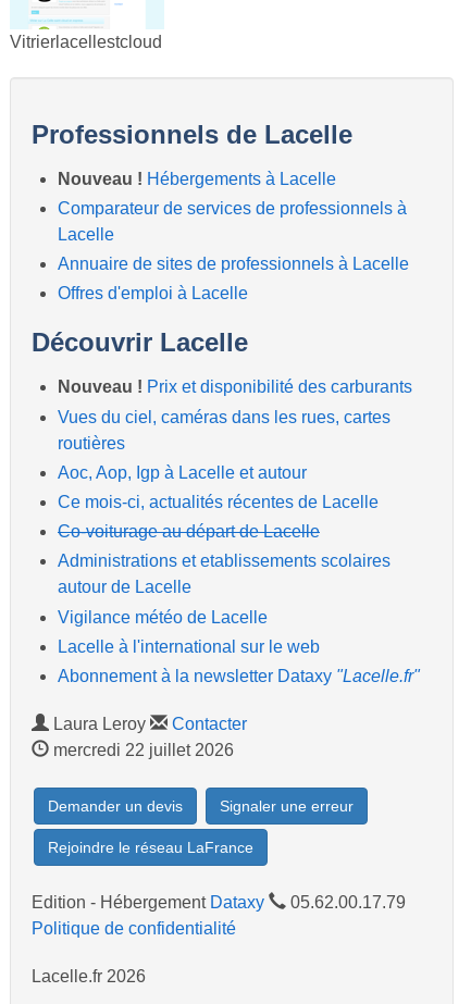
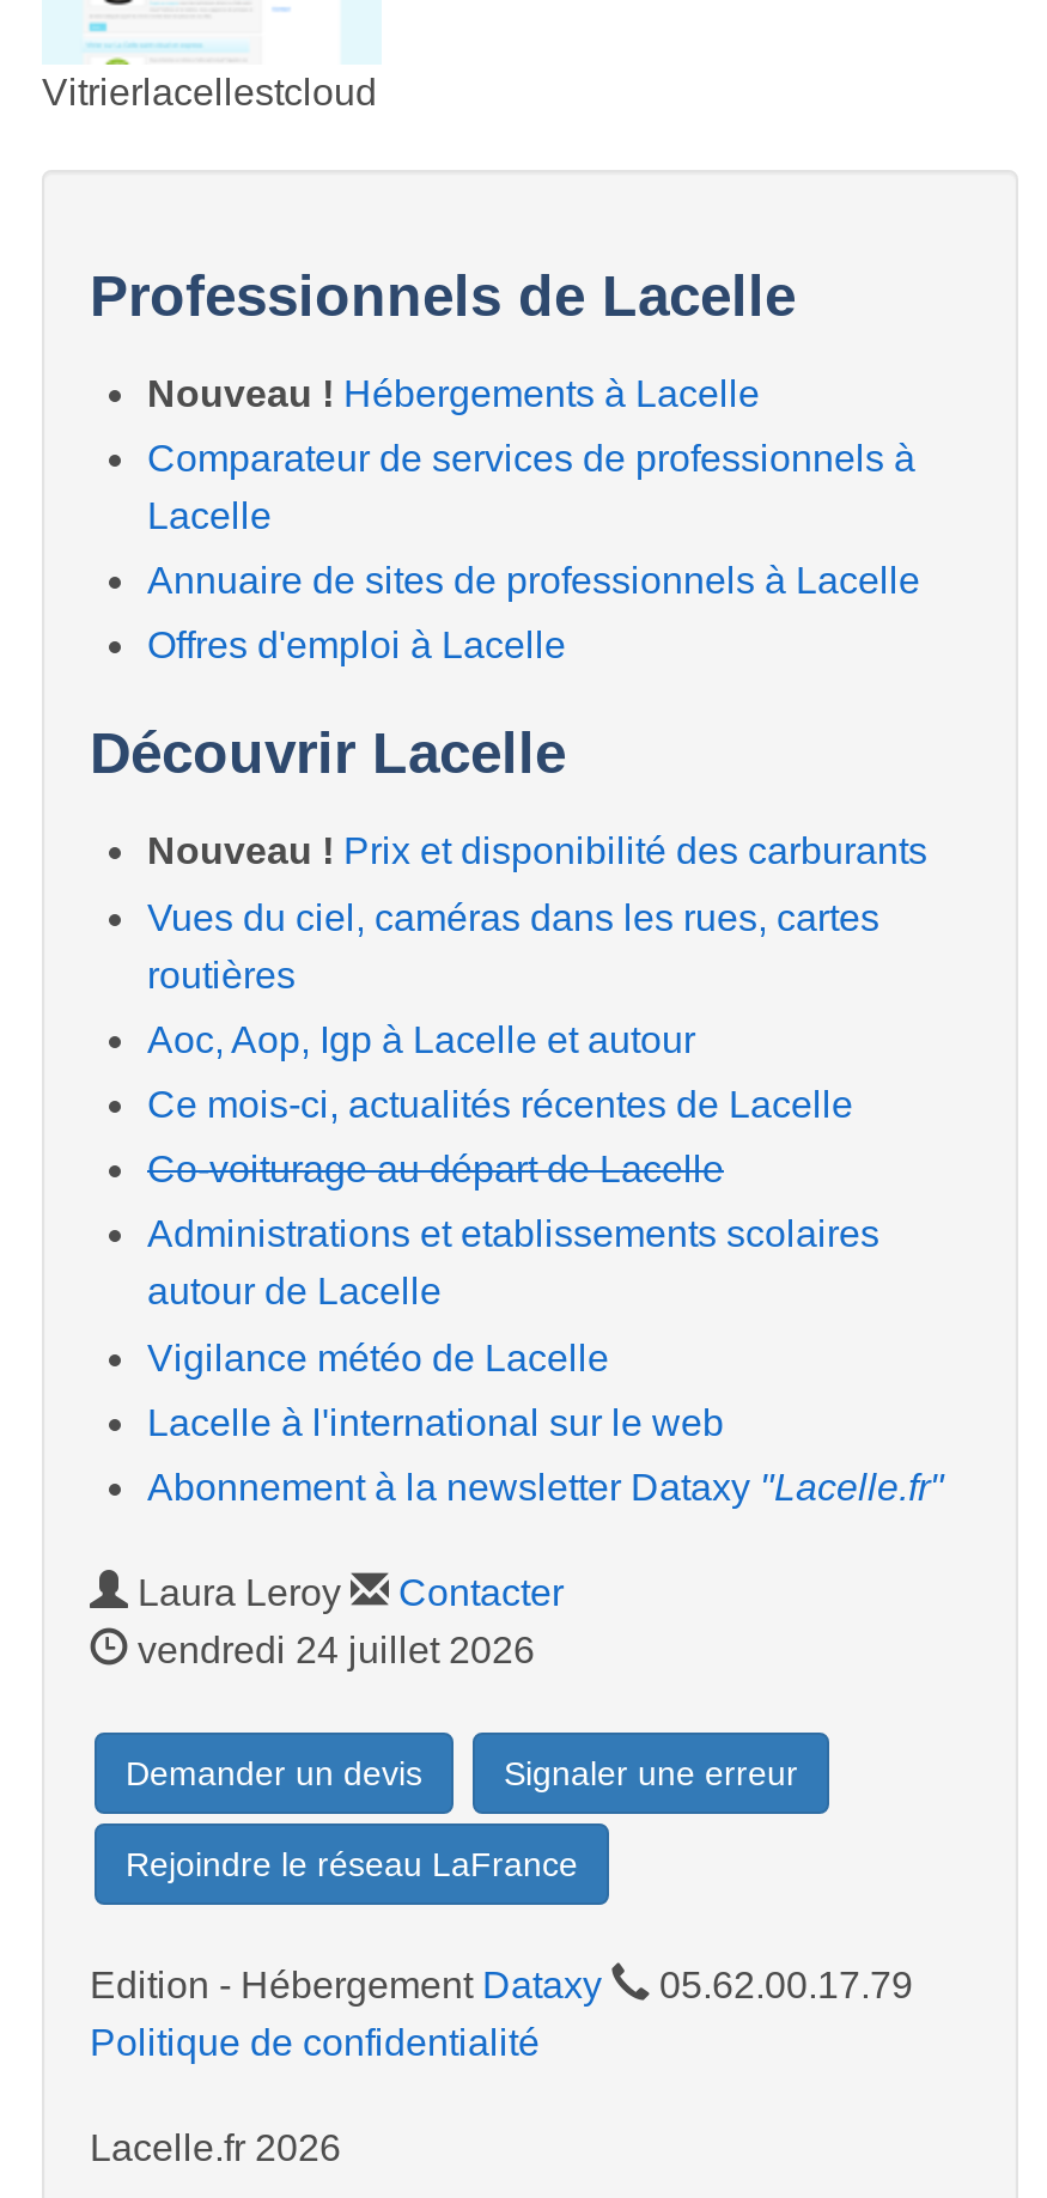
[49,741,234,759] mercredi 22 juillet 2026 -> [128,1629,535,1670] vendredi 24 juillet 2026

